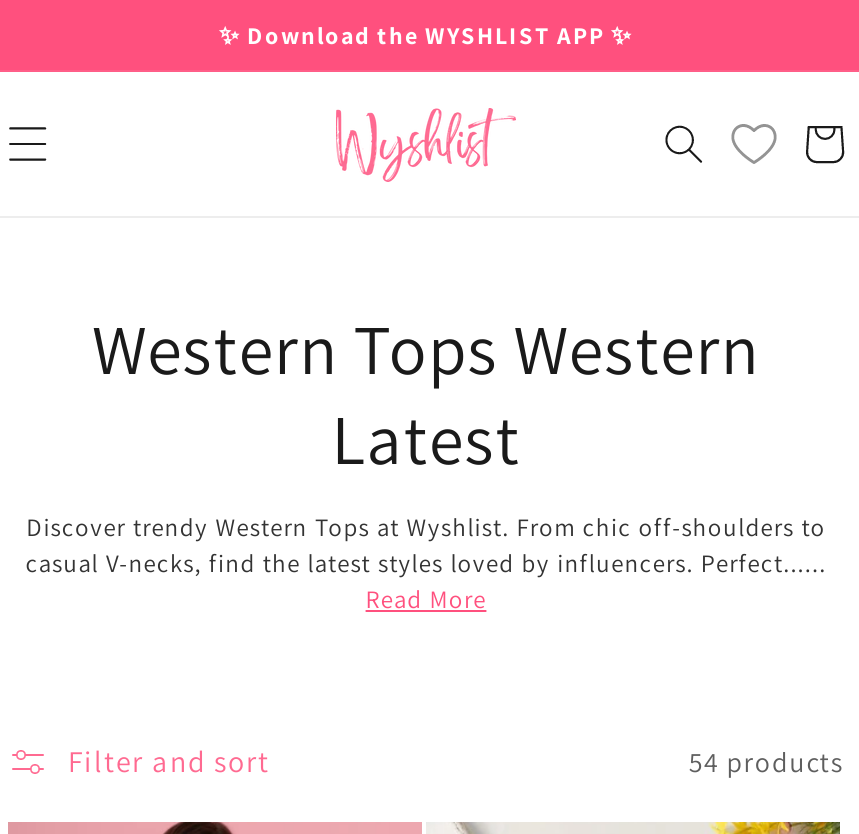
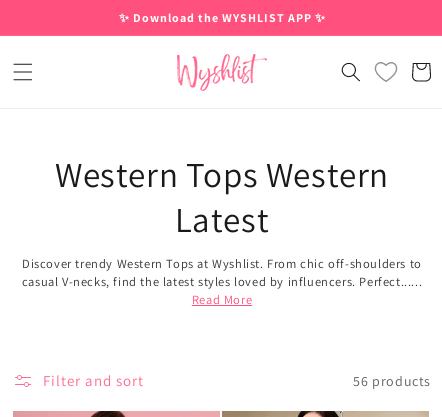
[689,744,844,780] 54 products -> [353,372,431,390] 56 products

